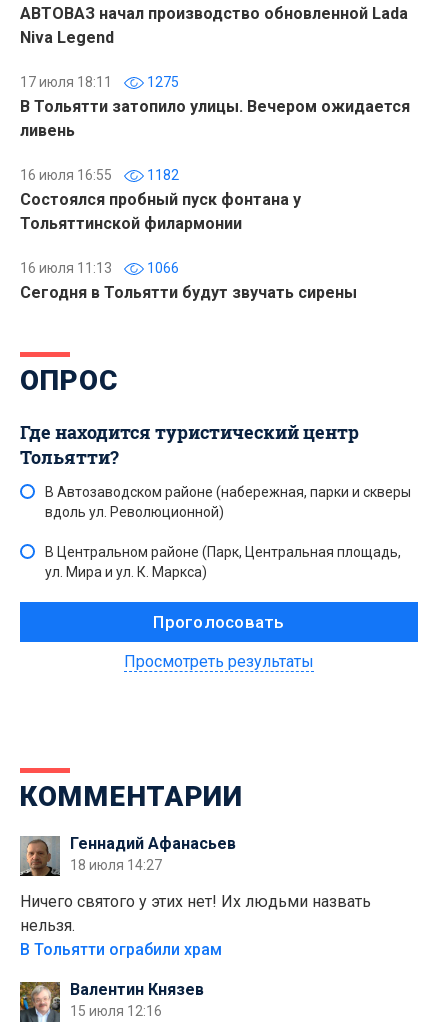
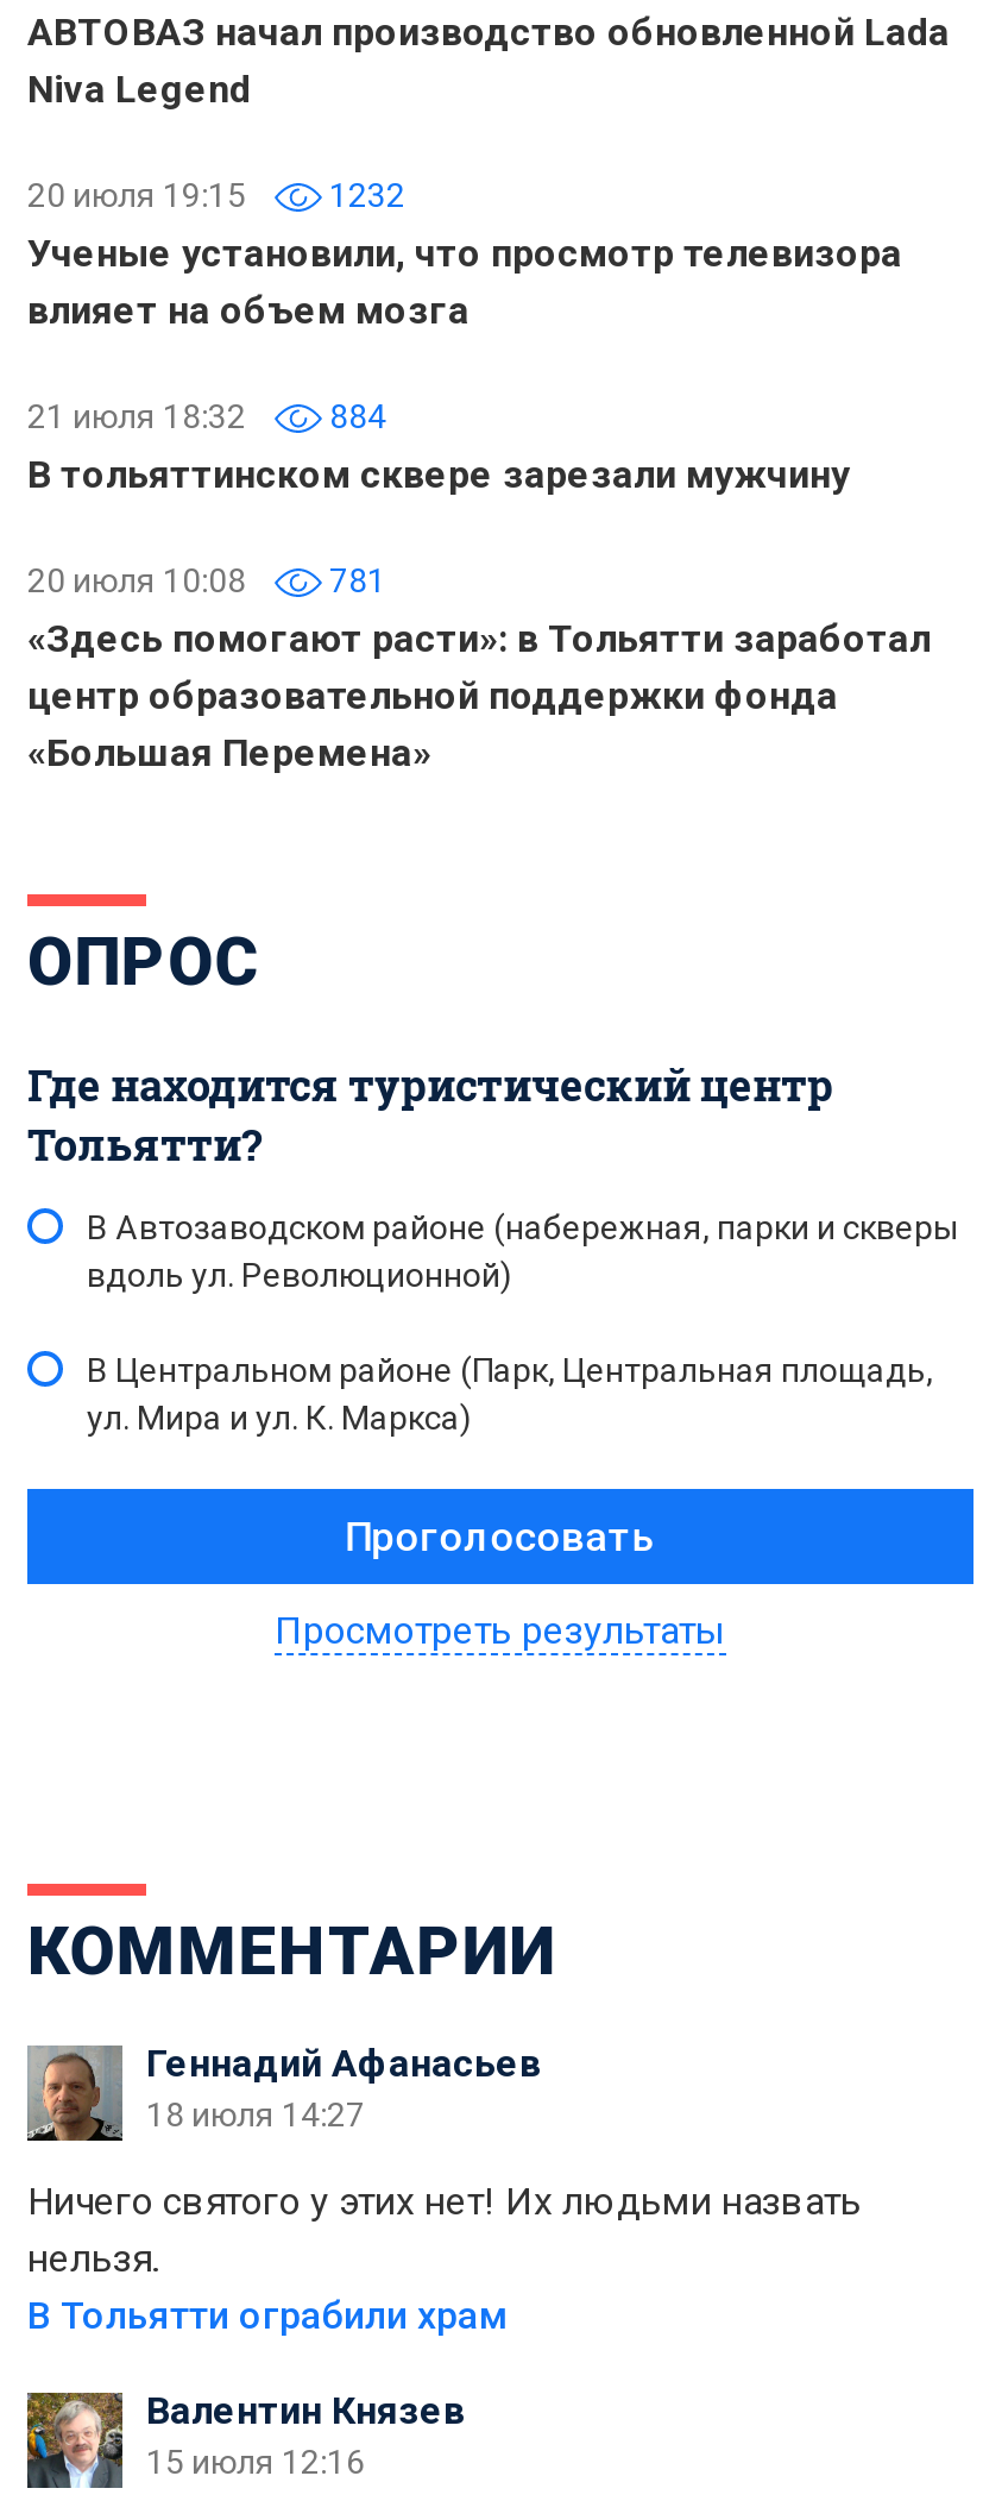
[20,74,410,140] 17 июля 18:11 | 1275 | В Тольятти затопило улицы. Вечером ожидается | ливень -> [27,176,902,333] 20 июля 19:15 | 1232 | Ученые установили, что просмотр телевизора | влияет на объем мозга
[20,167,301,233] 16 июля 16:55 | 1182 | Состоялся пробный пуск фонтана у | Тольяттинской филармонии -> [27,397,850,497] 21 июля 18:32 | 884 | В тольяттинском сквере зарезали мужчину
[20,260,357,302] 16 июля 11:13 | 1066 | Сегодня в Тольятти будут звучать сирены -> [27,561,931,775] 20 июля 10:08 | 781 | «Здесь помогают расти»: в Тольятти заработал | центр образовательной поддержки фонда | «Большая Перемена»

